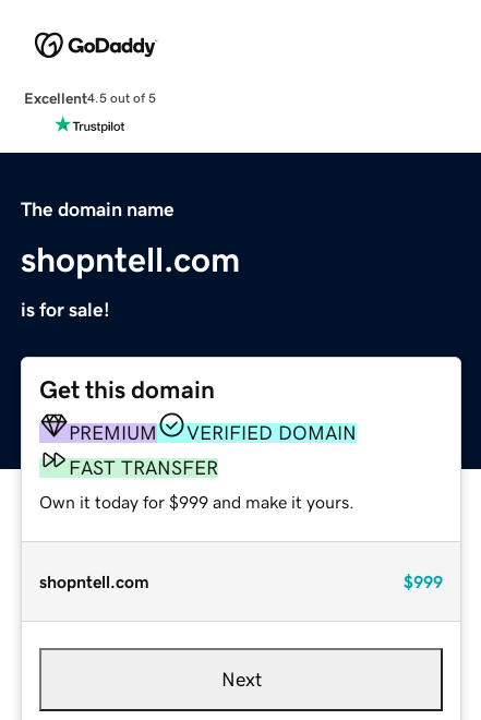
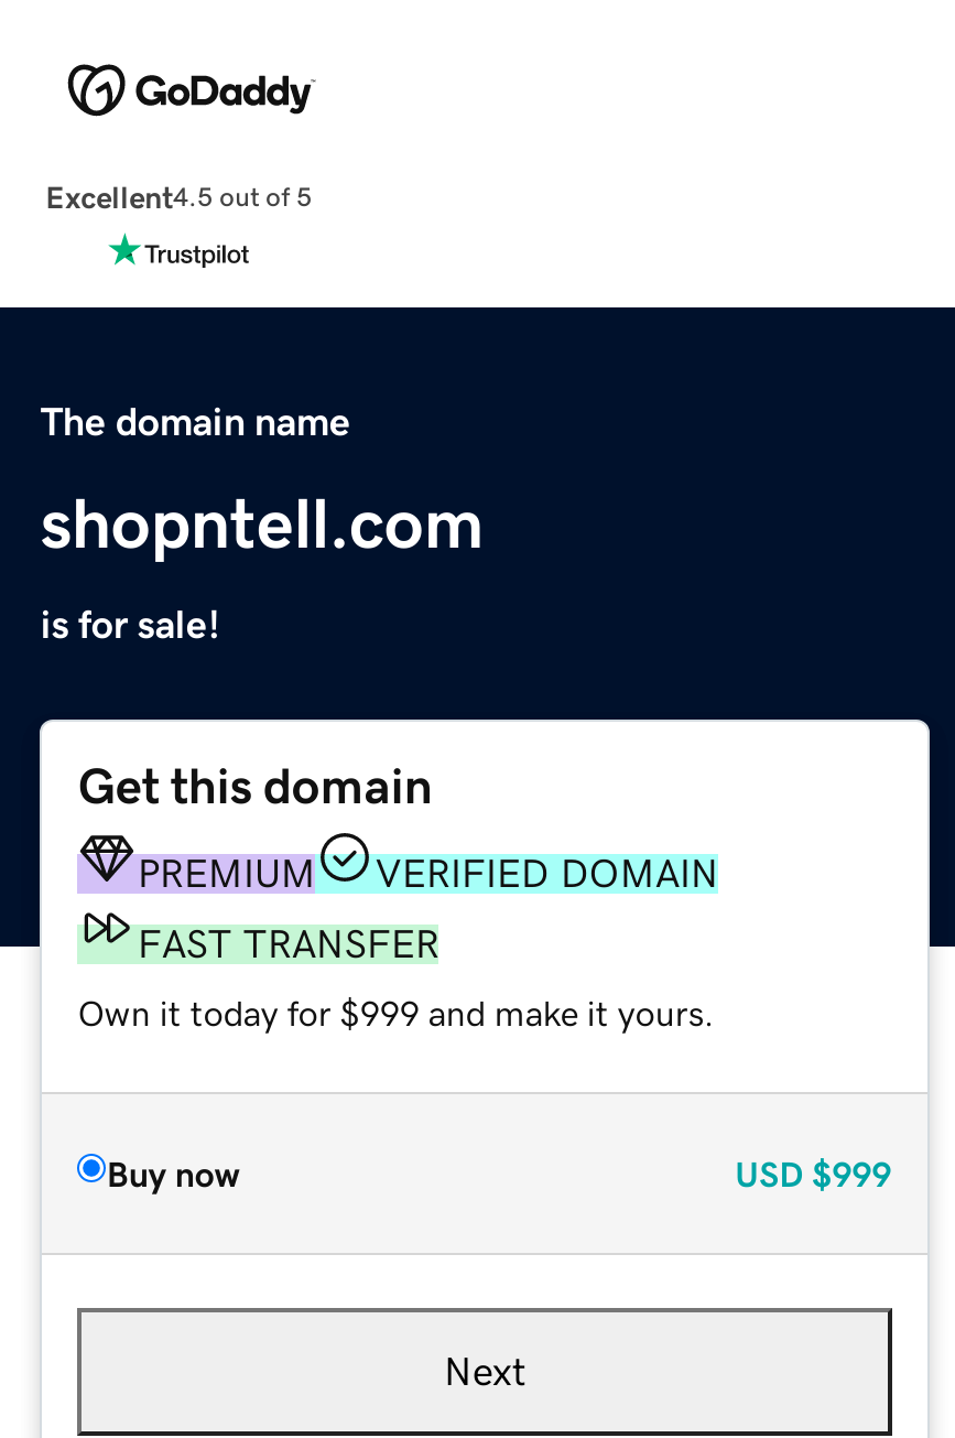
[40,572,442,590] shopntell.com | $999 -> [107,1155,891,1190] Buy now | USD $999

